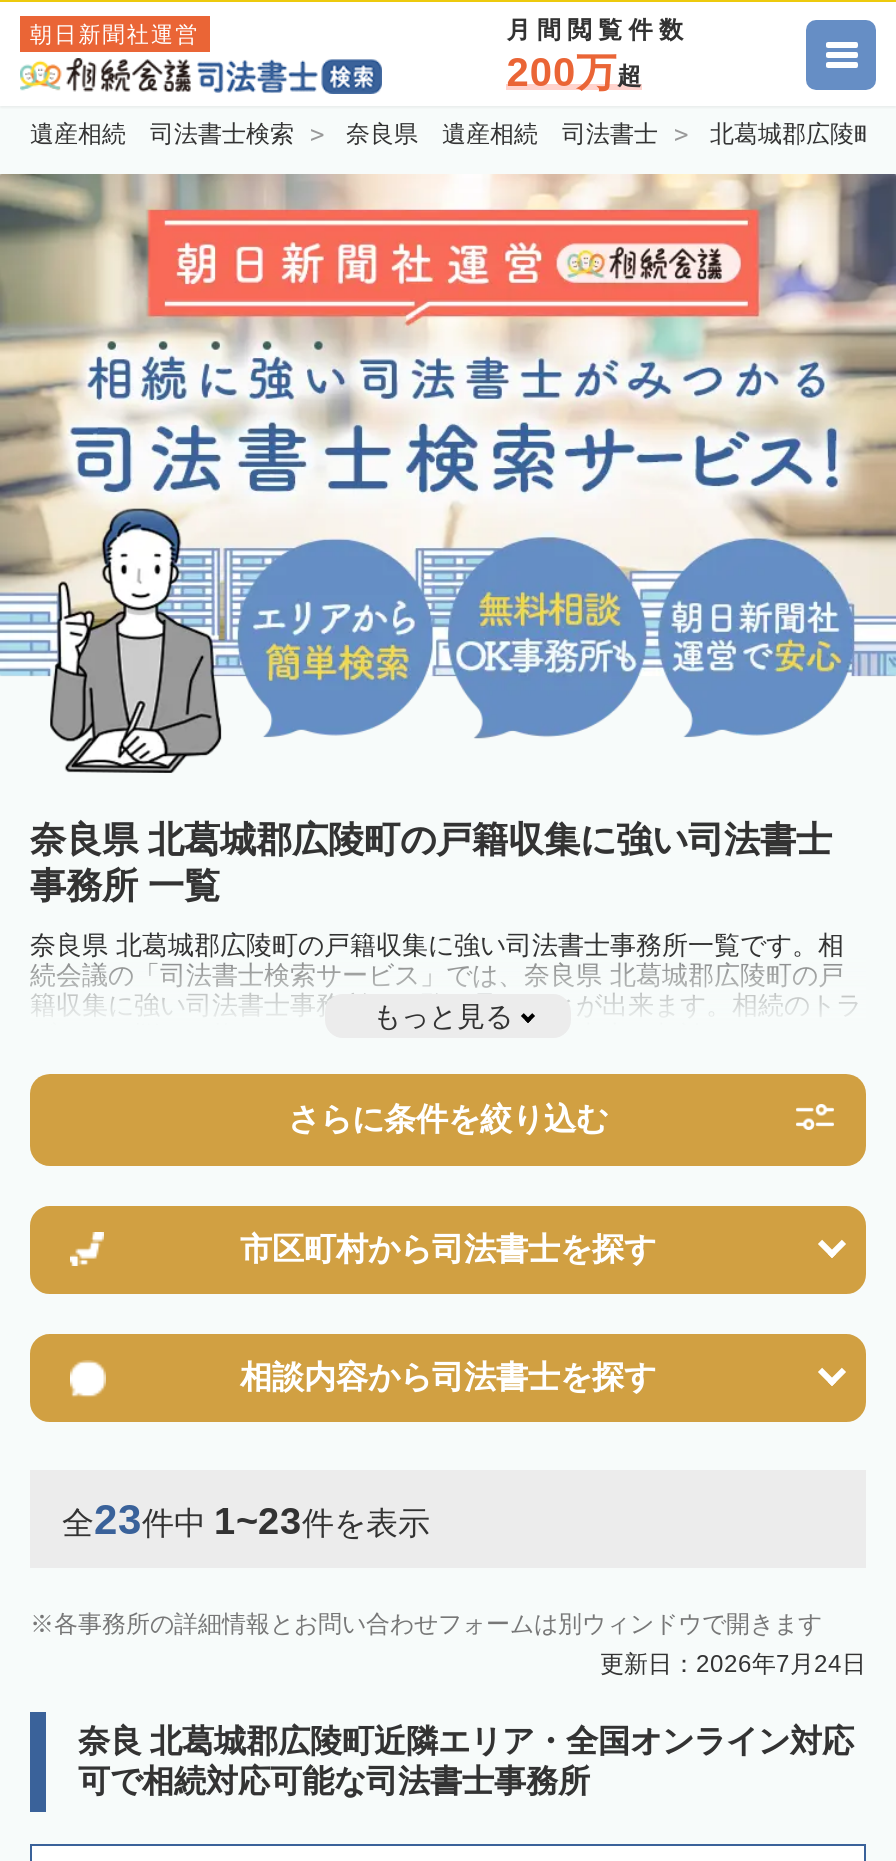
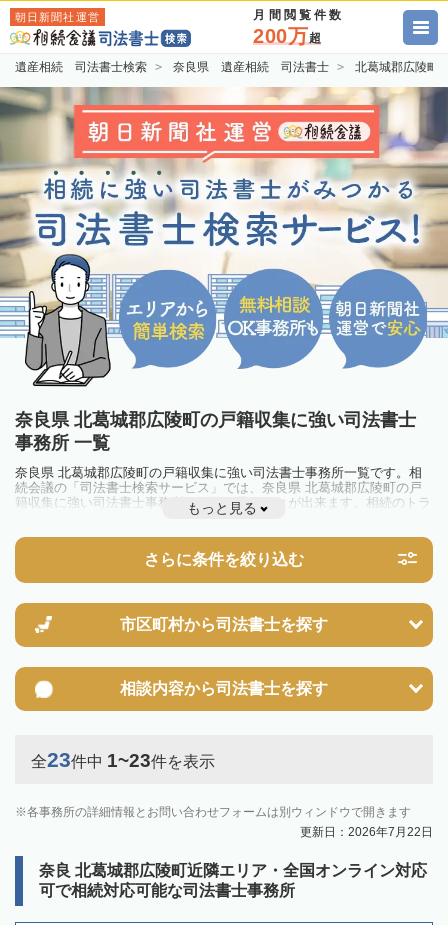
[600,1650,866,1678] 更新日：2026年7月24日 -> [300,825,433,839] 更新日：2026年7月22日

